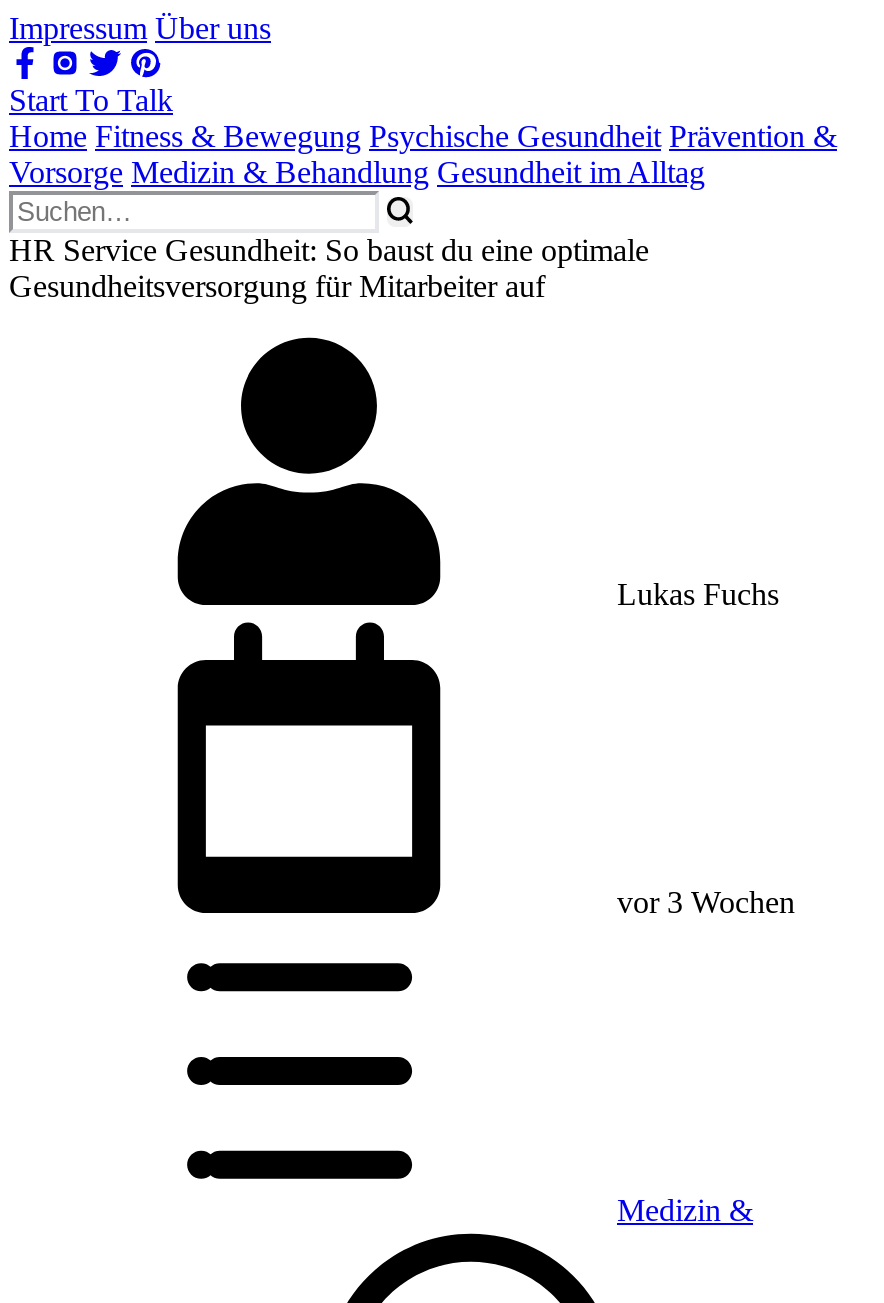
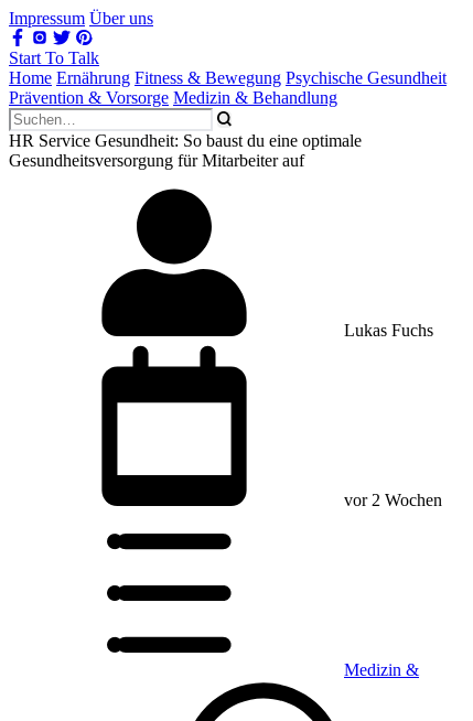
[9,119,837,189] Home Fitness & Bewegung Psychische Gesundheit Prävention & | Vorsorge Medizin & Behandlung Gesundheit im Alltag -> [9,68,447,107] Home Ernährung Fitness & Bewegung Psychische Gesundheit | Prävention & Vorsorge Medizin & Behandlung
[609,885,795,919] vor 3 Wochen -> [340,491,442,509] vor 2 Wochen

